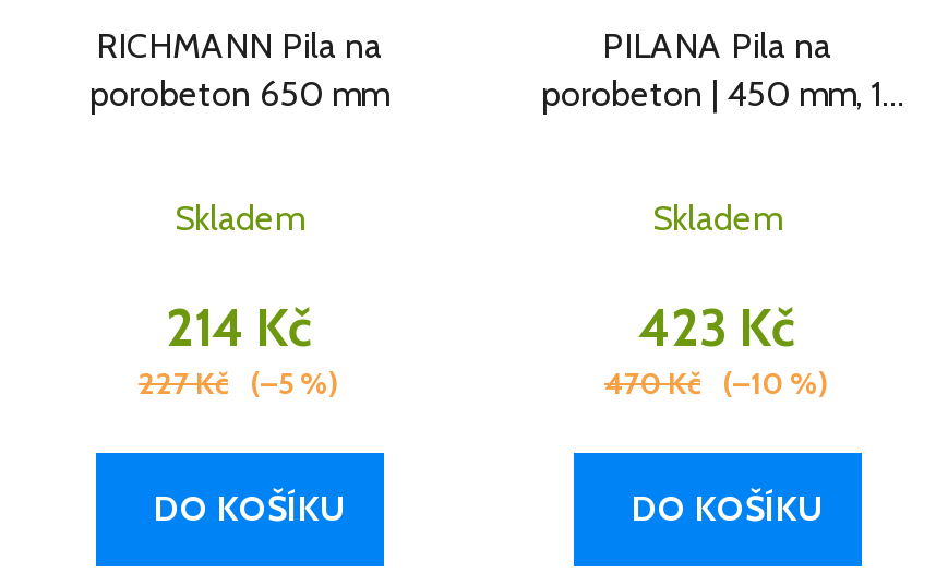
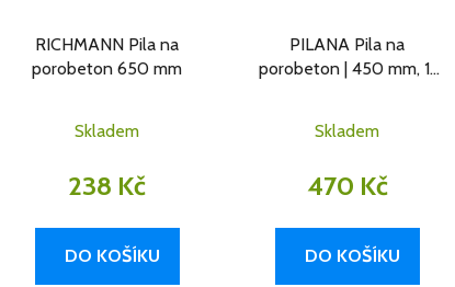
[139,296,339,403] 214 Kč | 227 Kč (–5 %) -> [68,170,146,202] 238 Kč
[604,296,829,403] 423 Kč | 470 Kč (–10 %) -> [306,170,388,202] 470 Kč

